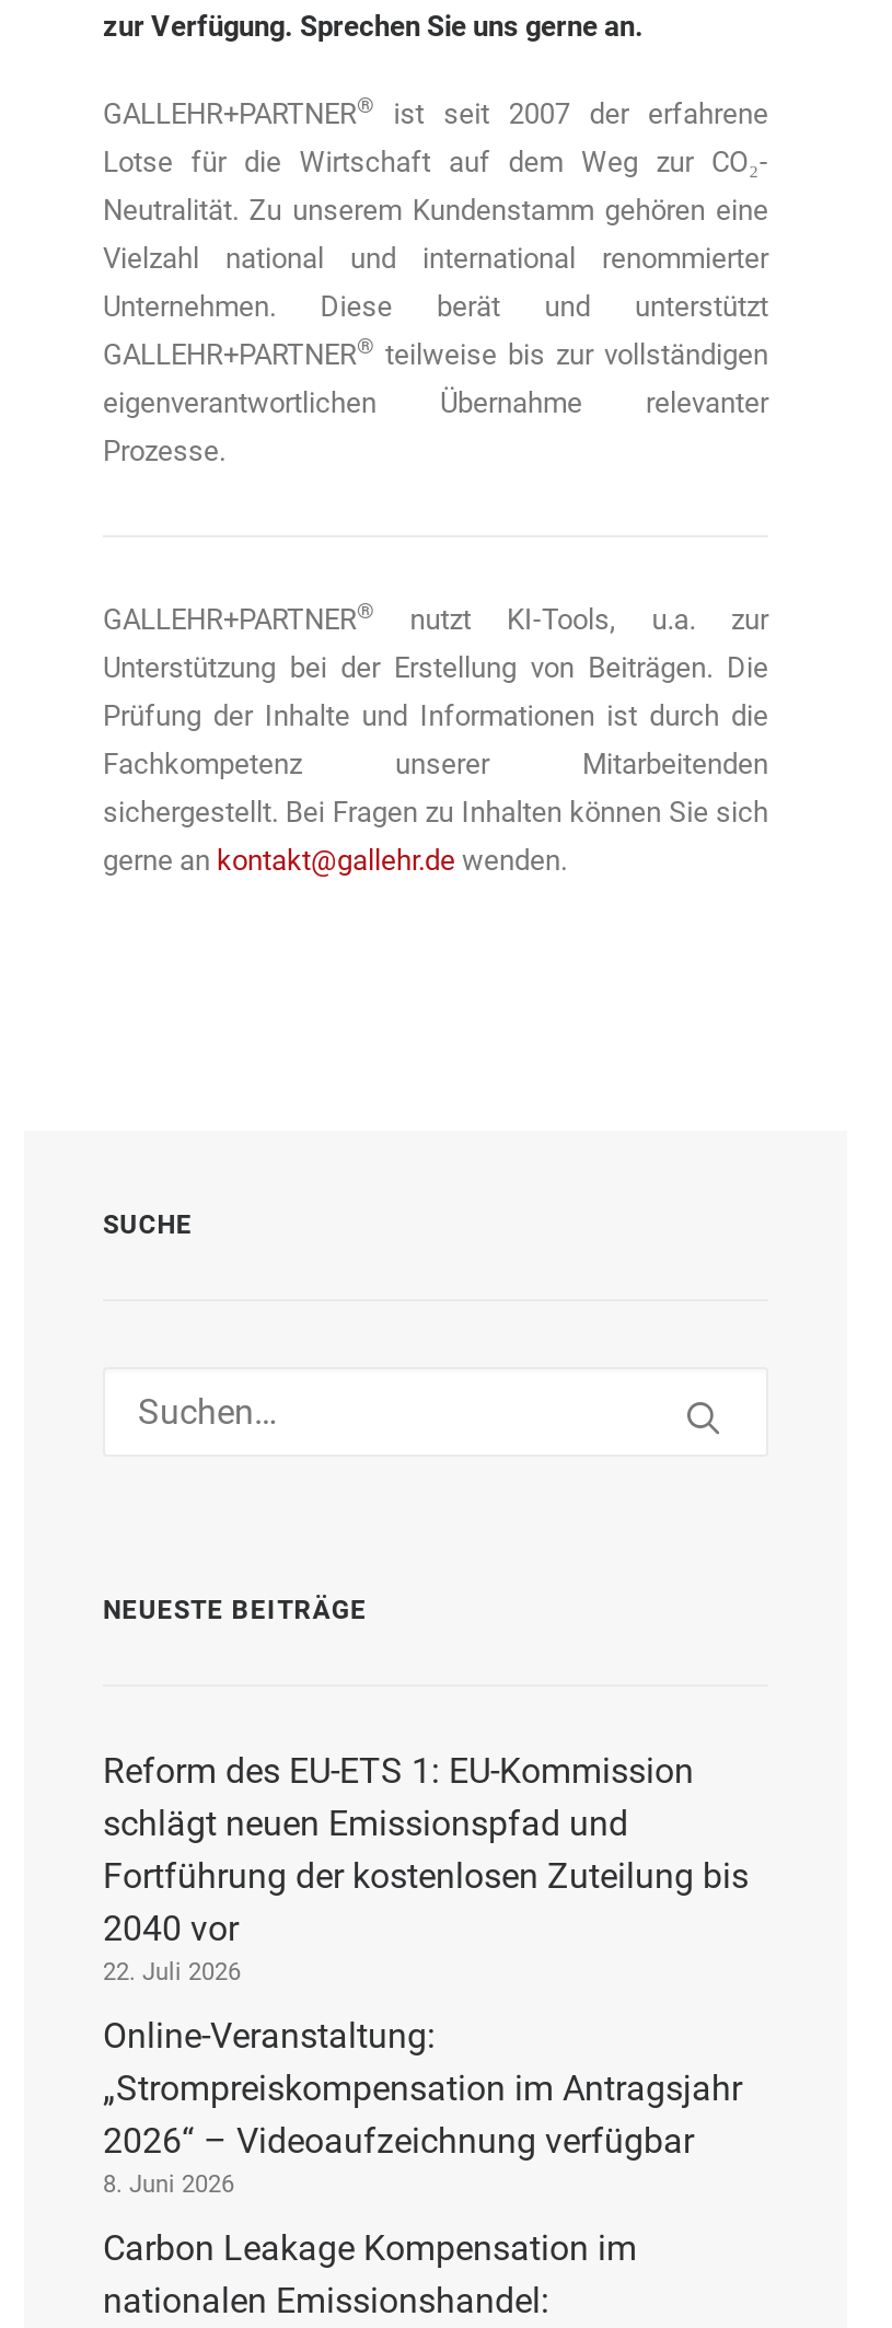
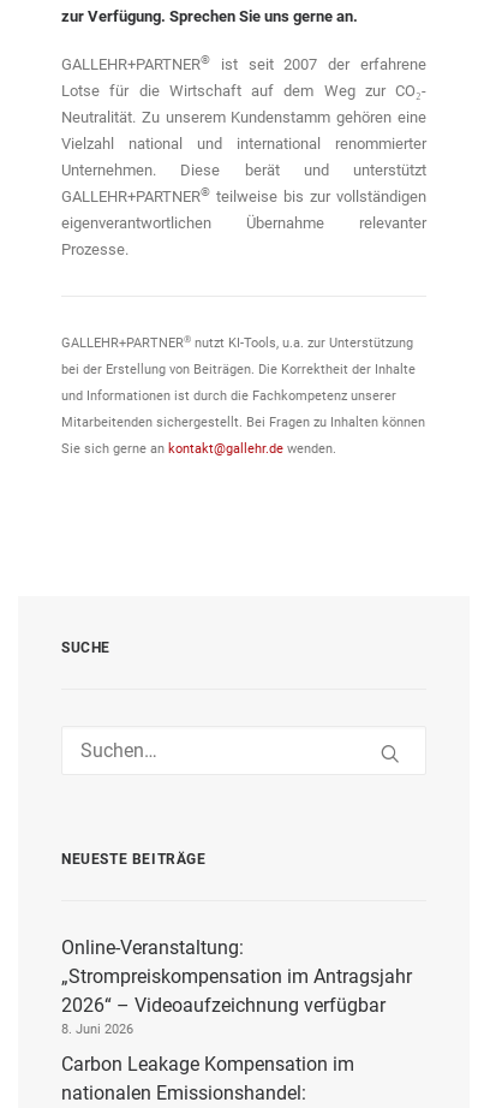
[103,599,768,684] GALLEHR+PARTNER® nutzt KI-Tools, u.a. zur | Unterstützung bei der Erstellung von Beiträgen. Die -> [61,334,413,351] GALLEHR+PARTNER® nutzt KI-Tools, u.a. zur Unterstützung
[103,699,768,732] Prüfung der Inhalte und Informationen ist durch die -> [61,362,416,377] bei der Erstellung von Beiträgen. Die Korrektheit der Inhalte
[103,748,768,780] Fachkompetenz unserer Mitarbeitenden -> [61,388,396,404] und Informationen ist durch die Fachkompetenz unserer
[103,796,768,829] sichergestellt. Bei Fragen zu Inhalten können Sie sich -> [61,415,425,430] Mitarbeitenden sichergestellt. Bei Fragen zu Inhalten können
[103,844,567,877] gerne an kontakt@gallehr.de wenden. -> [61,441,336,457] Sie sich gerne an kontakt@gallehr.de wenden.
[103,1750,749,1987] Reform des EU-ETS 1: EU-Kommission | schlägt neuen Emissionspfad und | Fortführung der kostenlosen Zuteilung bis | 2040 vor | 22. Juli 2026 -> none

